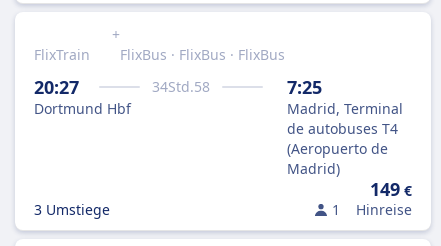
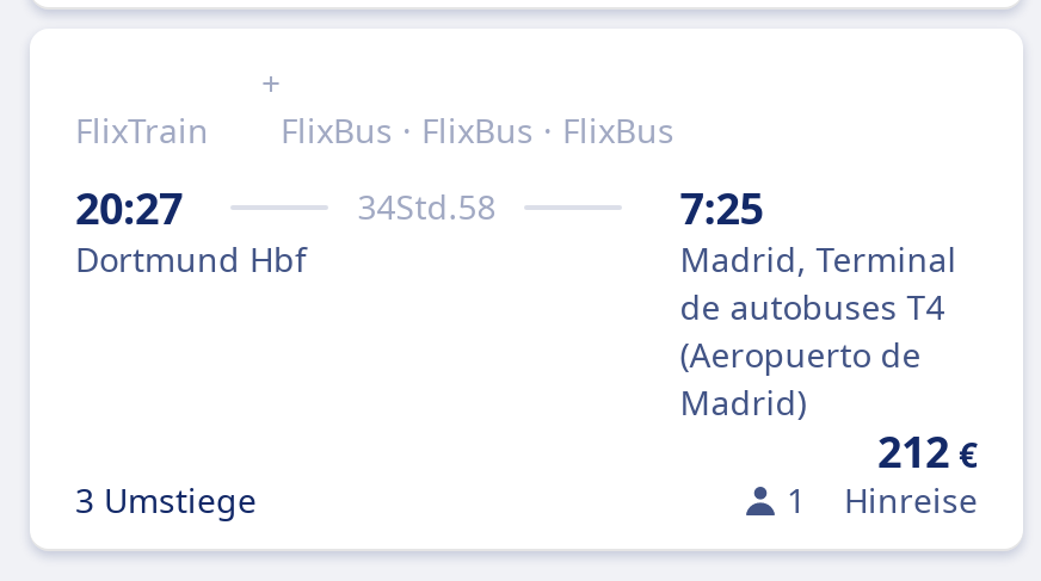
[370,177,412,201] 149 € -> [877,422,978,480] 212 €

